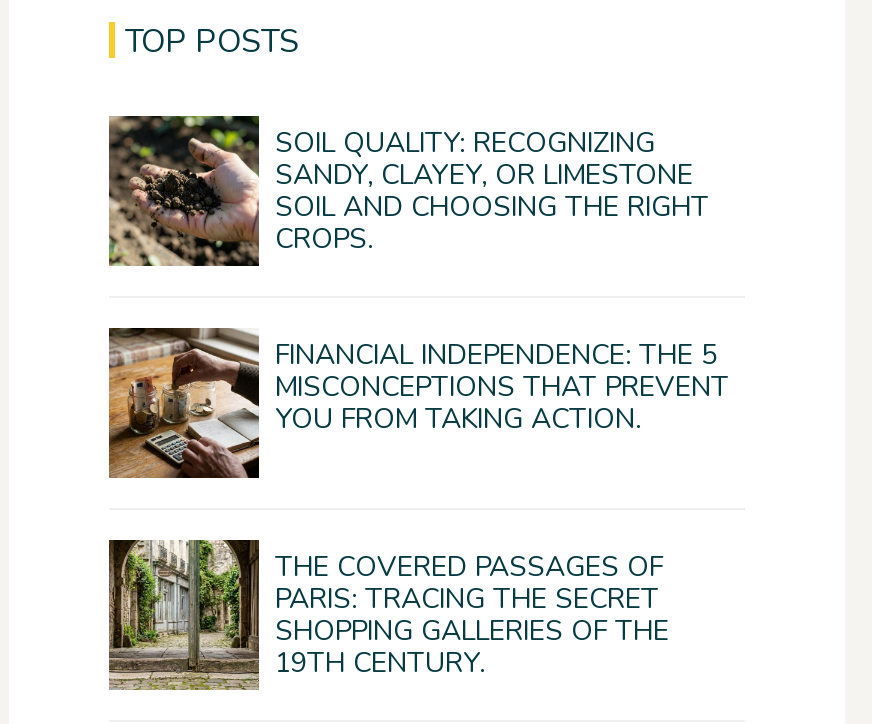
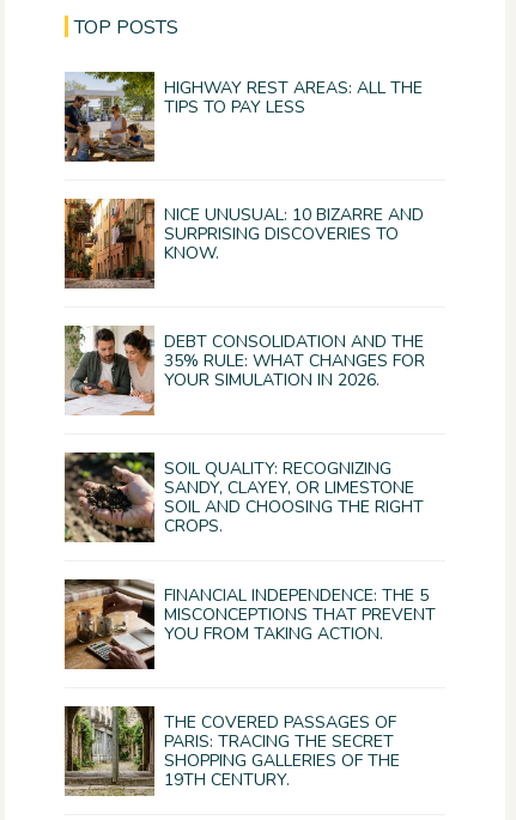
none -> [63,198,424,290] [image] | NICE UNUSUAL: 10 BIZARRE AND | SURPRISING DISCOVERIES TO | KNOW.
none -> [65,71,423,163] [image] | HIGHWAY REST AREAS: ALL THE | TIPS TO PAY LESS
none -> [65,324,425,415] [image] | DEBT CONSOLIDATION AND THE | 35% RULE: WHAT CHANGES FOR | YOUR SIMULATION IN 2026.

